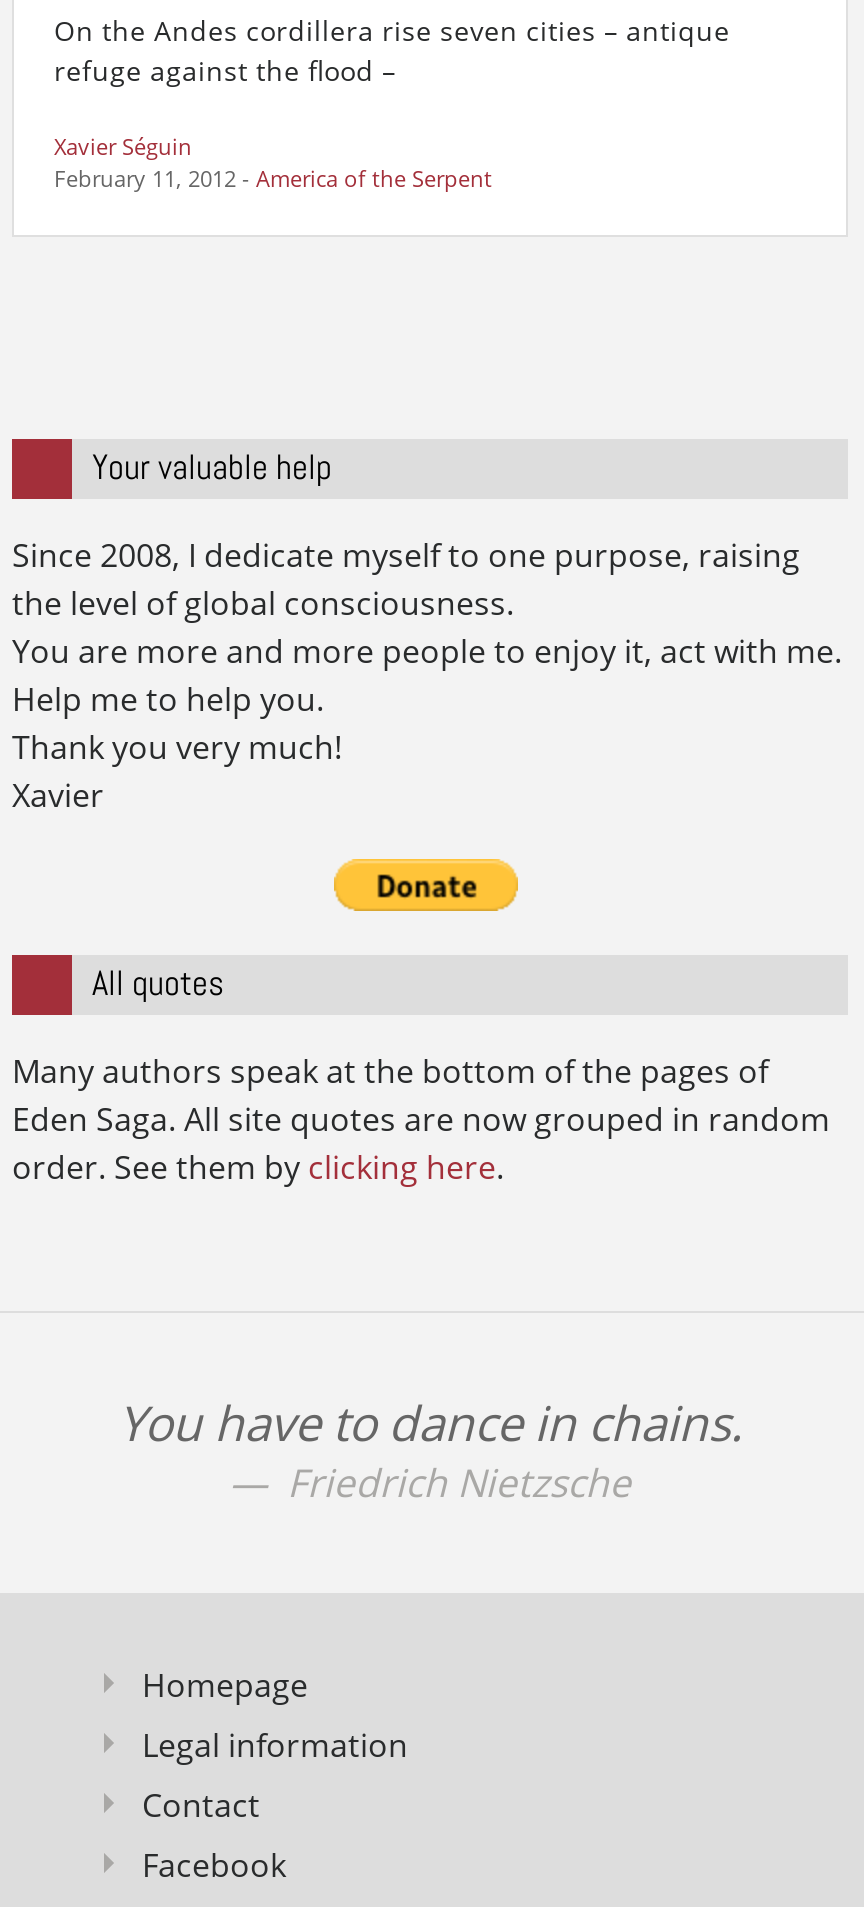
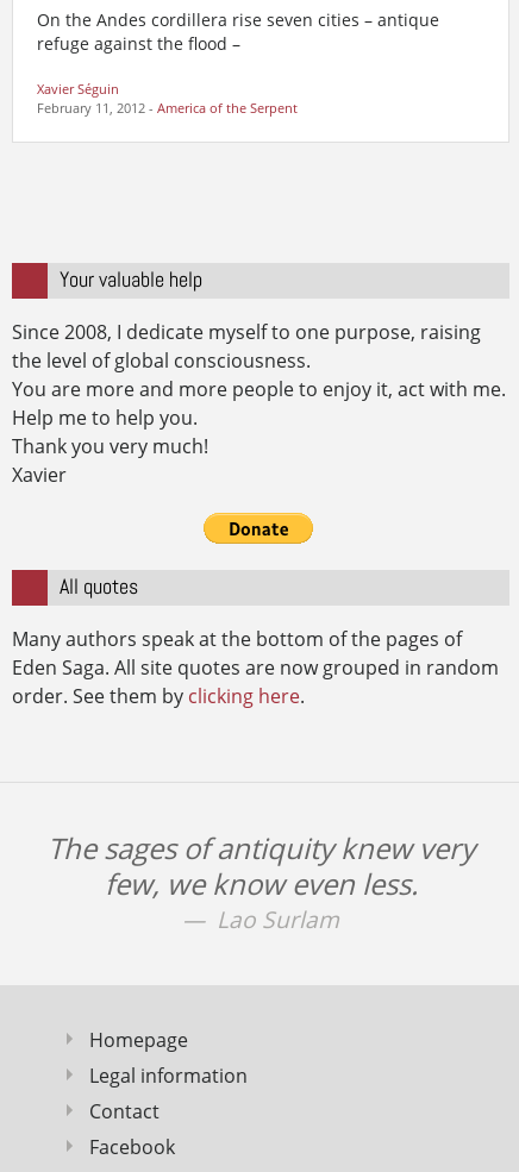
[118,1388,742,1508] You have to dance in chains. | Friedrich Nietzsche -> [47,828,474,935] The sages of antiquity knew very | few, we know even less. | Lao Surlam

